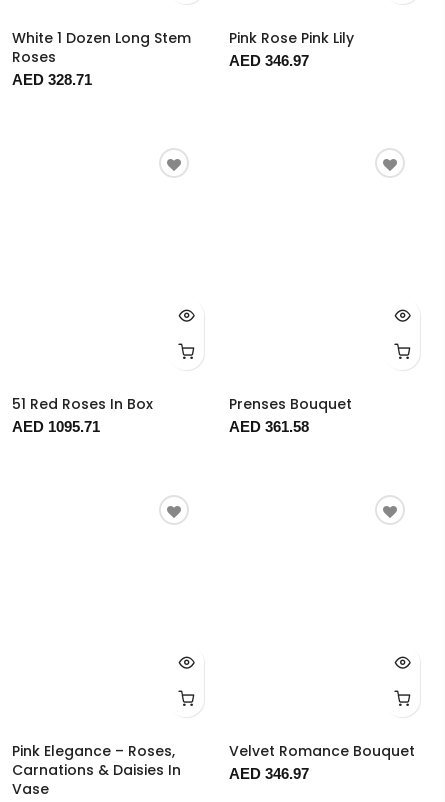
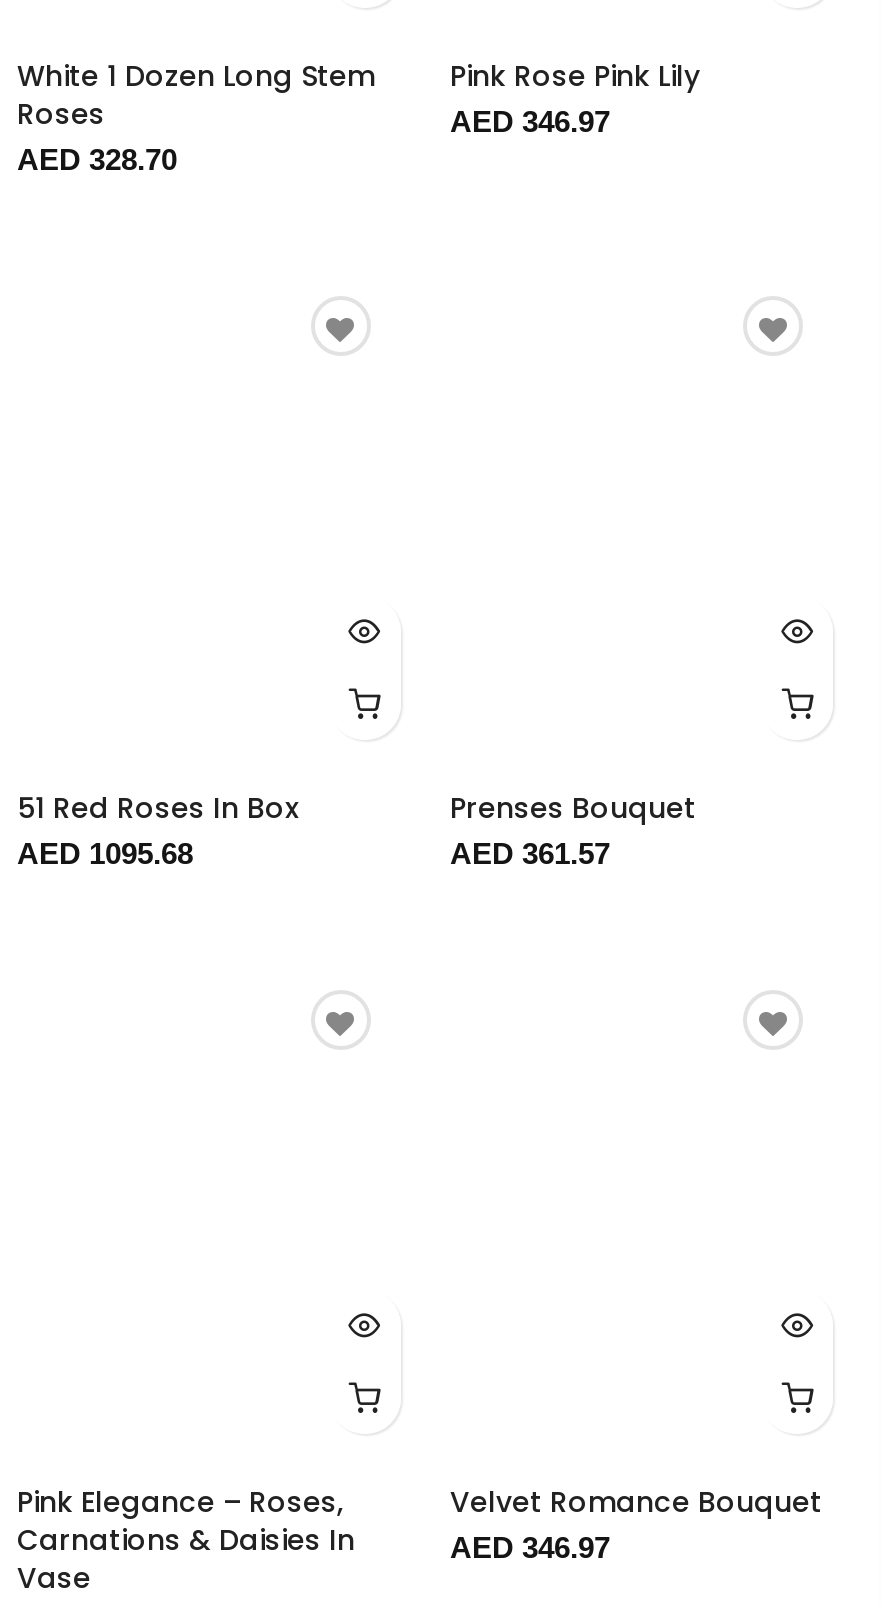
[12,71,92,88] AED 328.71 -> [17,143,177,177] AED 328.70
[12,418,100,435] AED 1095.71 -> [17,837,193,871] AED 1095.68
[228,418,308,435] AED 361.58 -> [450,837,610,871] AED 361.57

